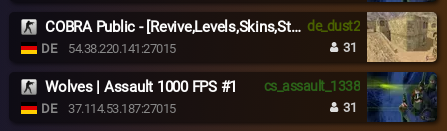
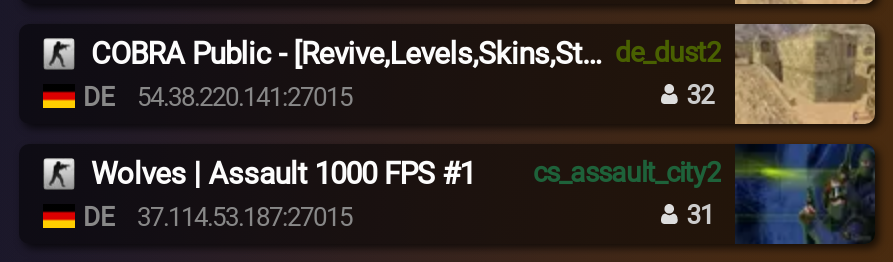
[340,40,356,55] 31 -> [681,80,713,110] 32
[263,78,360,94] cs_assault_1338 -> [533,156,721,188] cs_assault_city2

